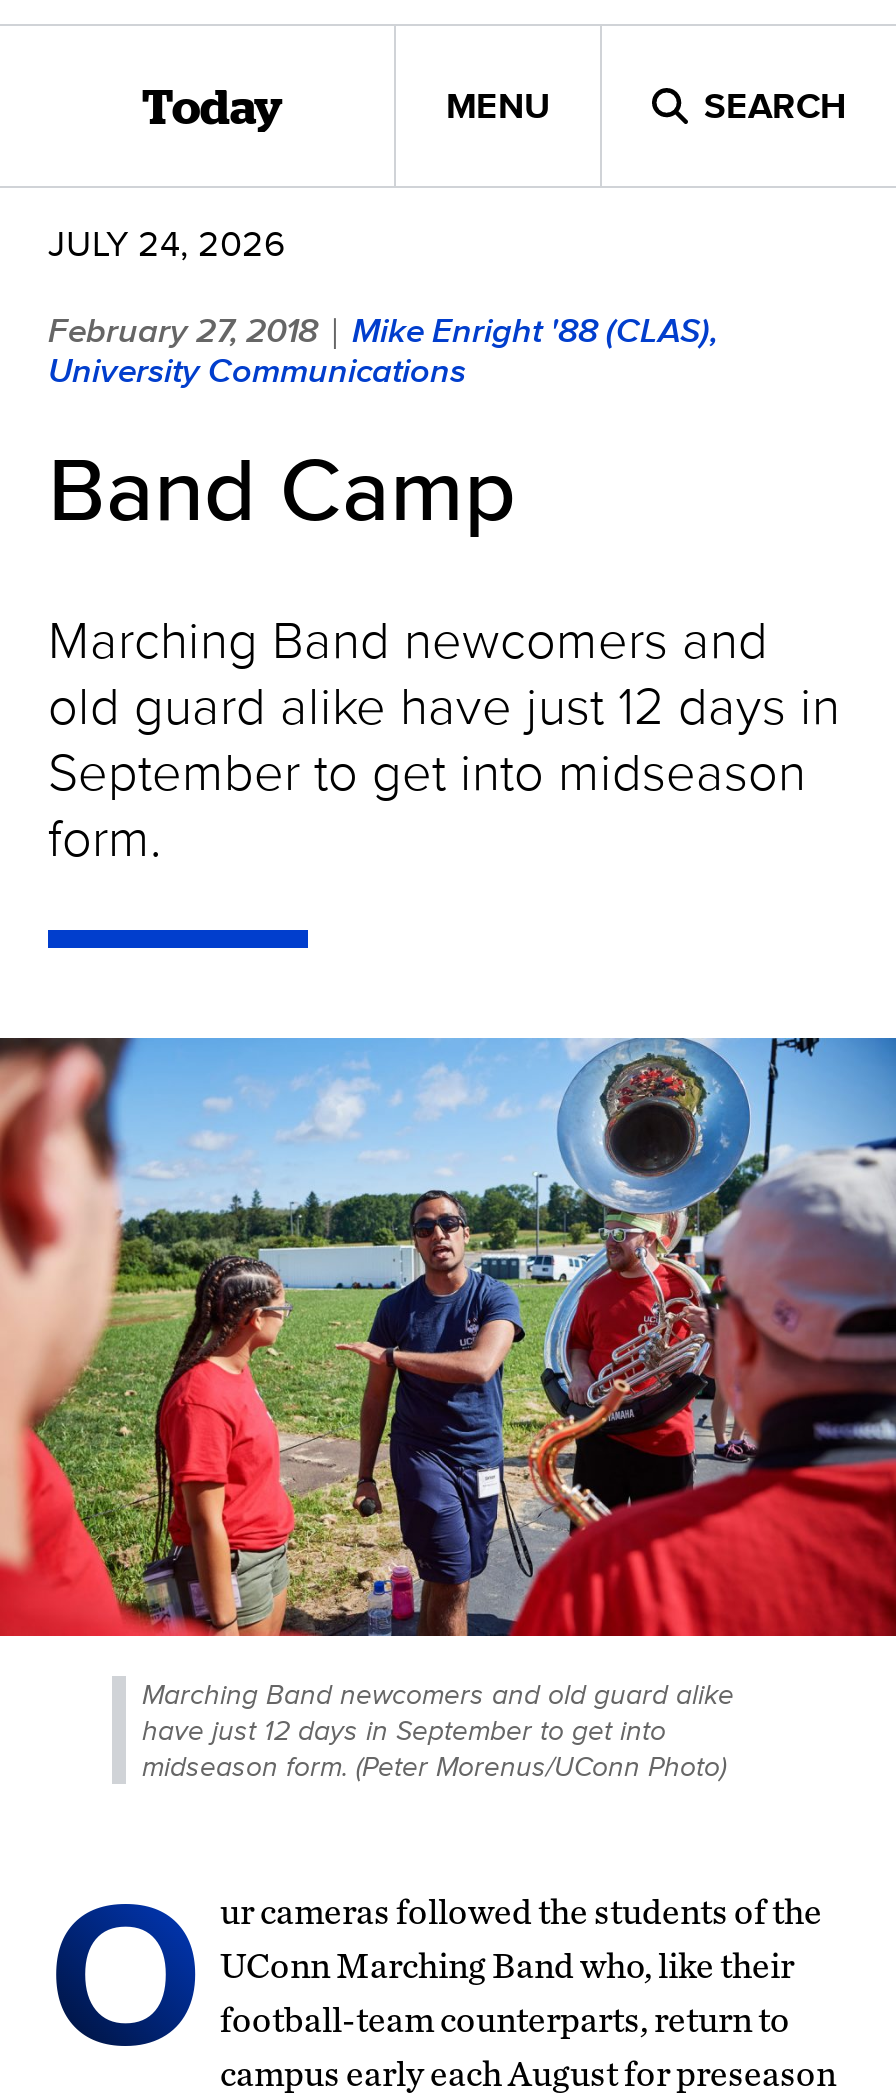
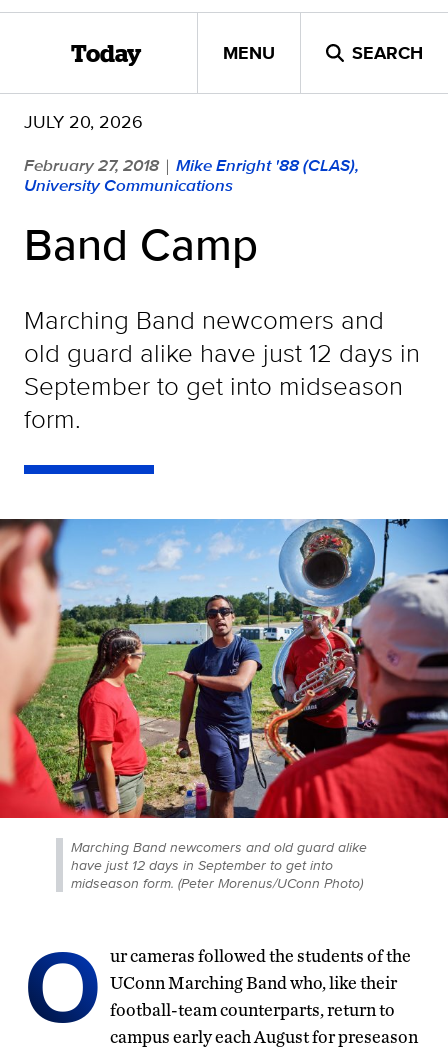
[48,218,286,268] JULY 24, 2026 -> [24,109,143,134] JULY 20, 2026

